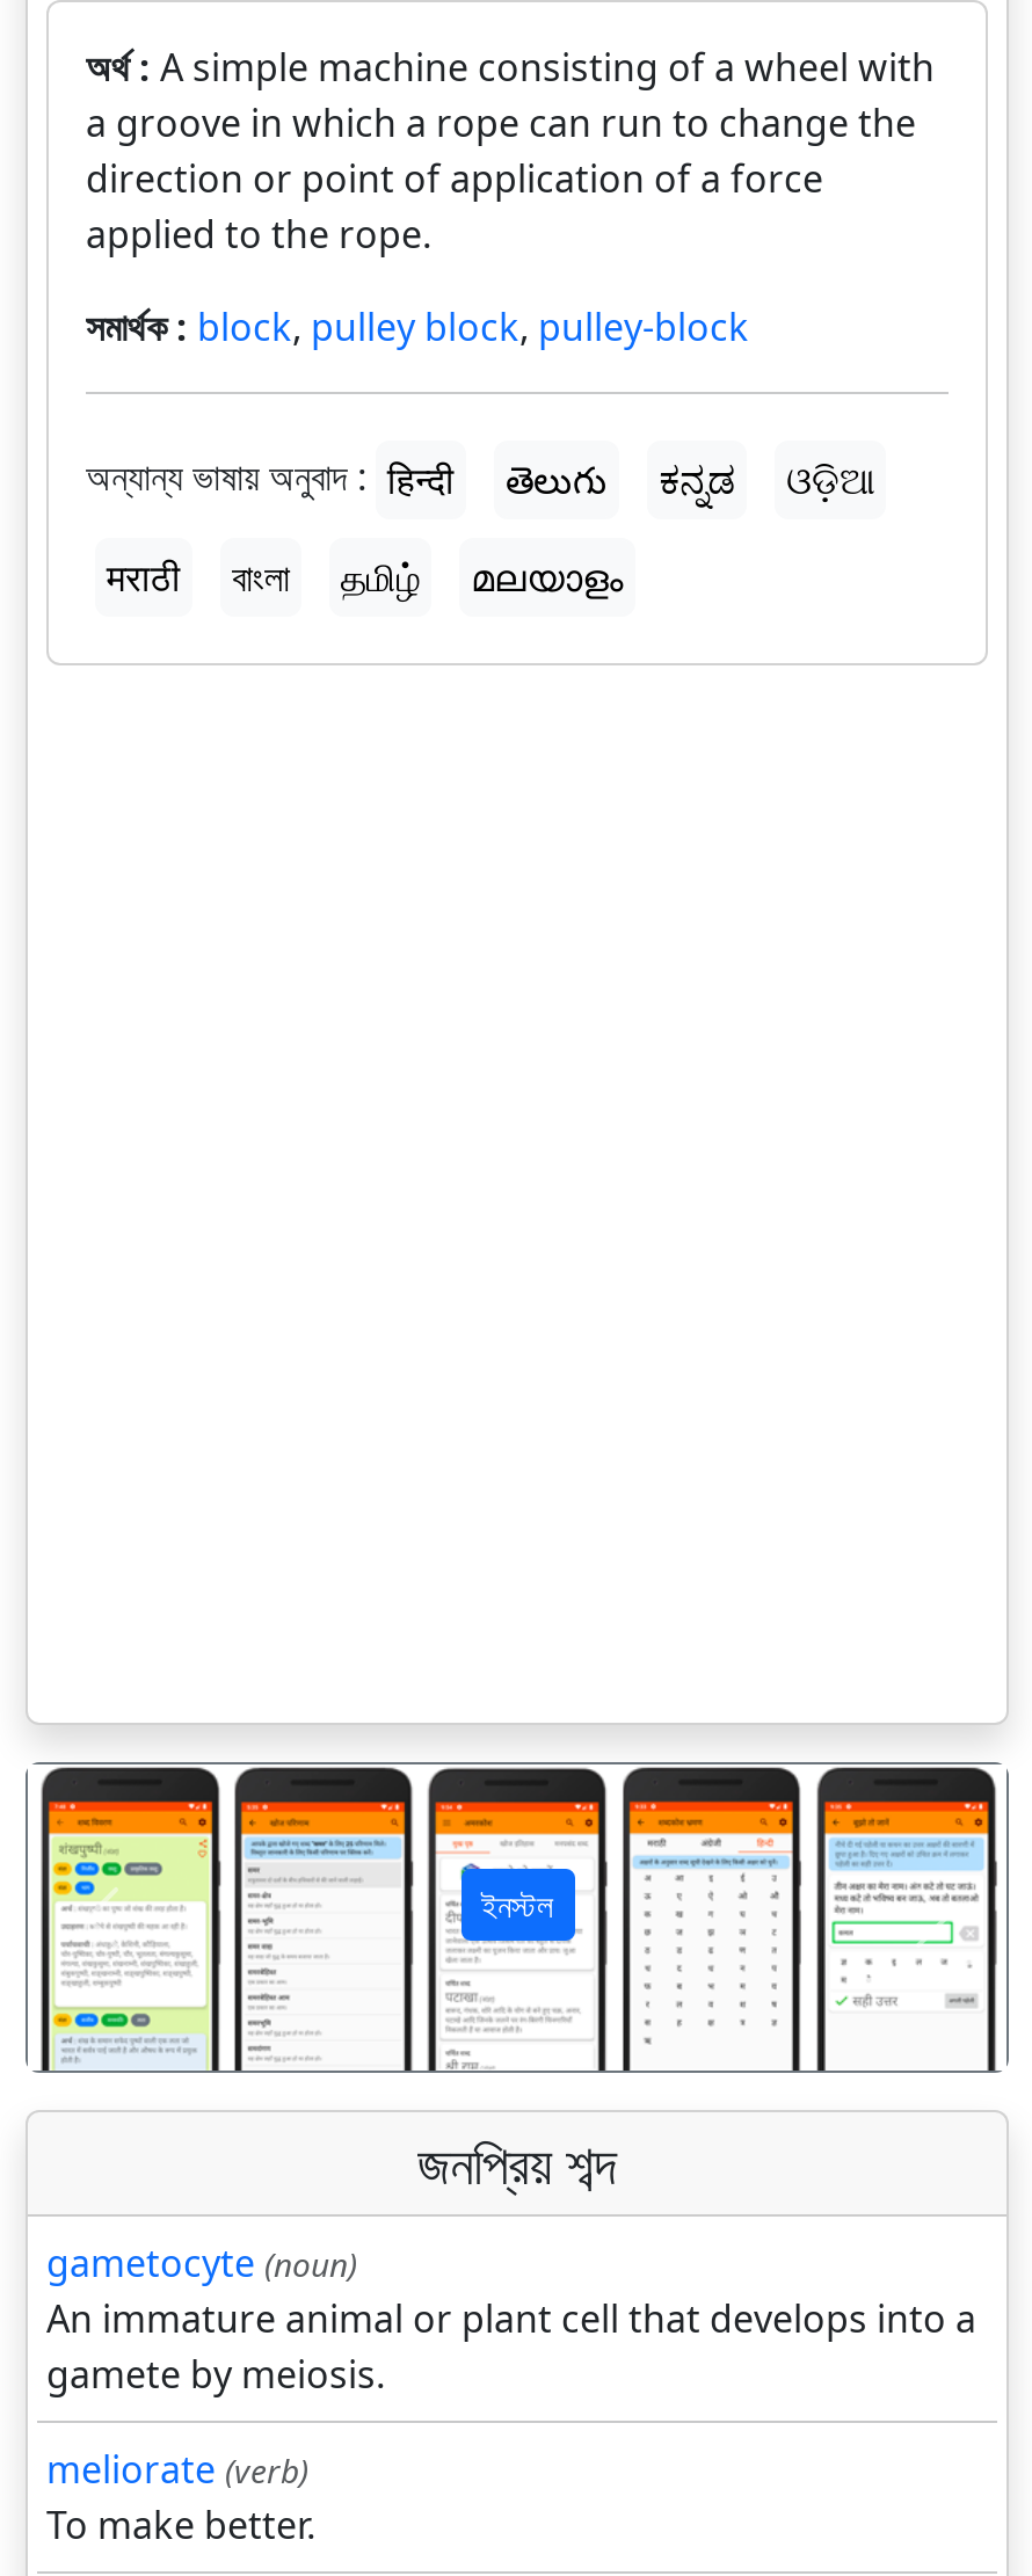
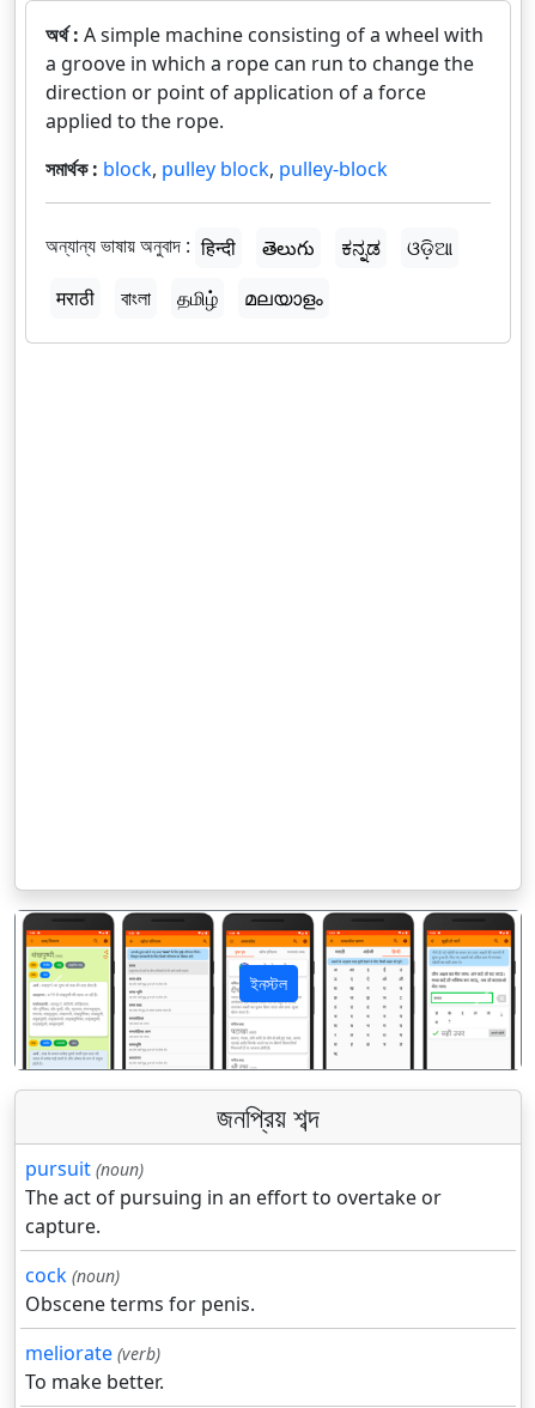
[46,2238,976,2400] gametocyte (noun) | An immature animal or plant cell that develops into a | gamete by meiosis. -> [25,1156,442,1317] pursuit (noun) | The act of pursuing in an effort to overtake or | capture. | cock (noun) | Obscene terms for penis.

